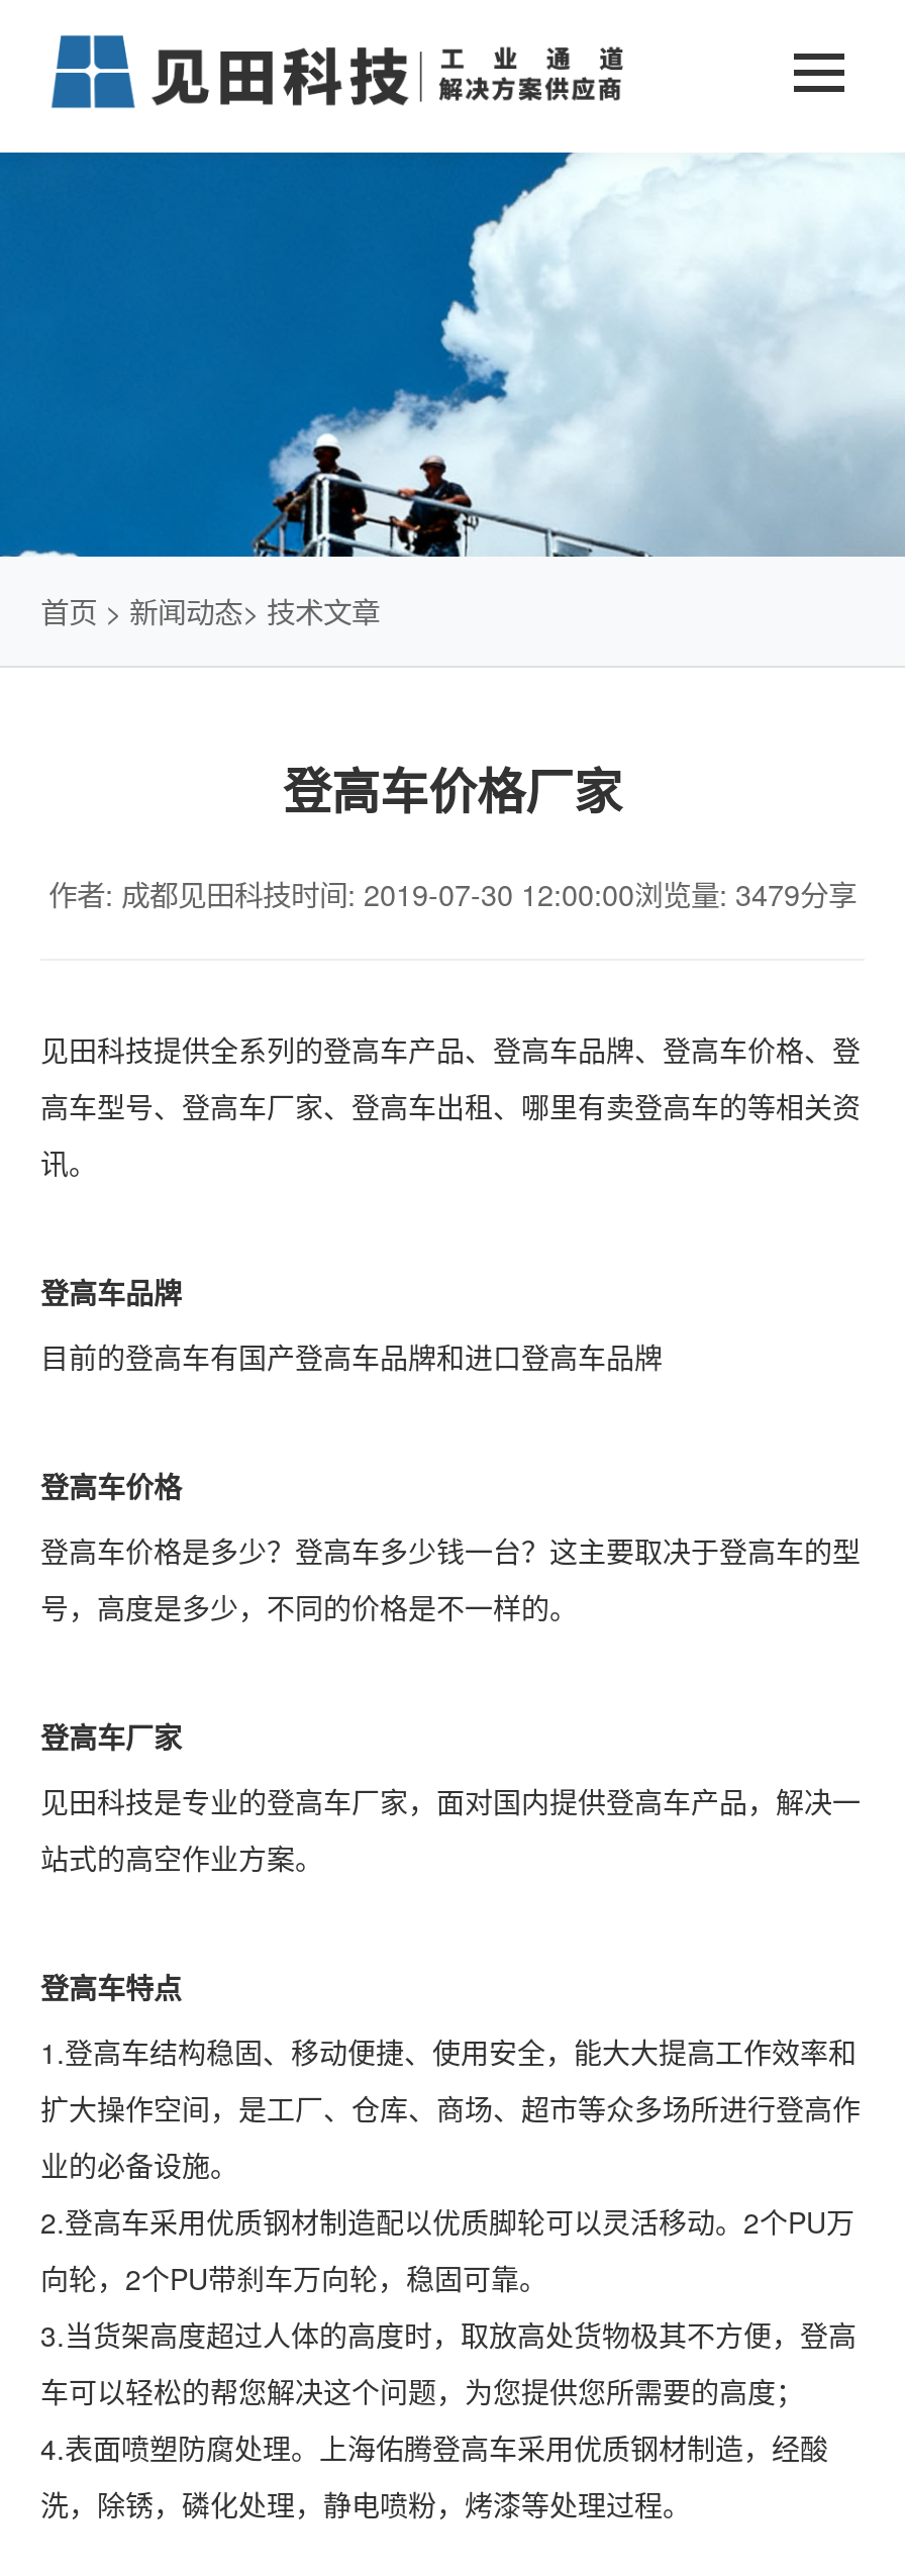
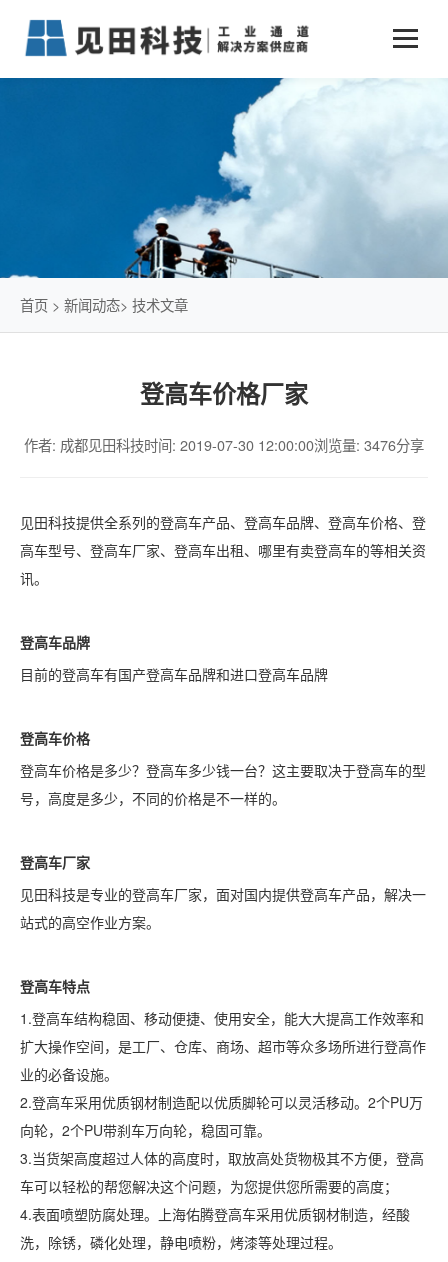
[48,872,857,914] 作者: 成都见田科技时间: 2019-07-30 12:00:00浏览量: 3479分享 -> [24,434,424,455] 作者: 成都见田科技时间: 2019-07-30 12:00:00浏览量: 3476分享

